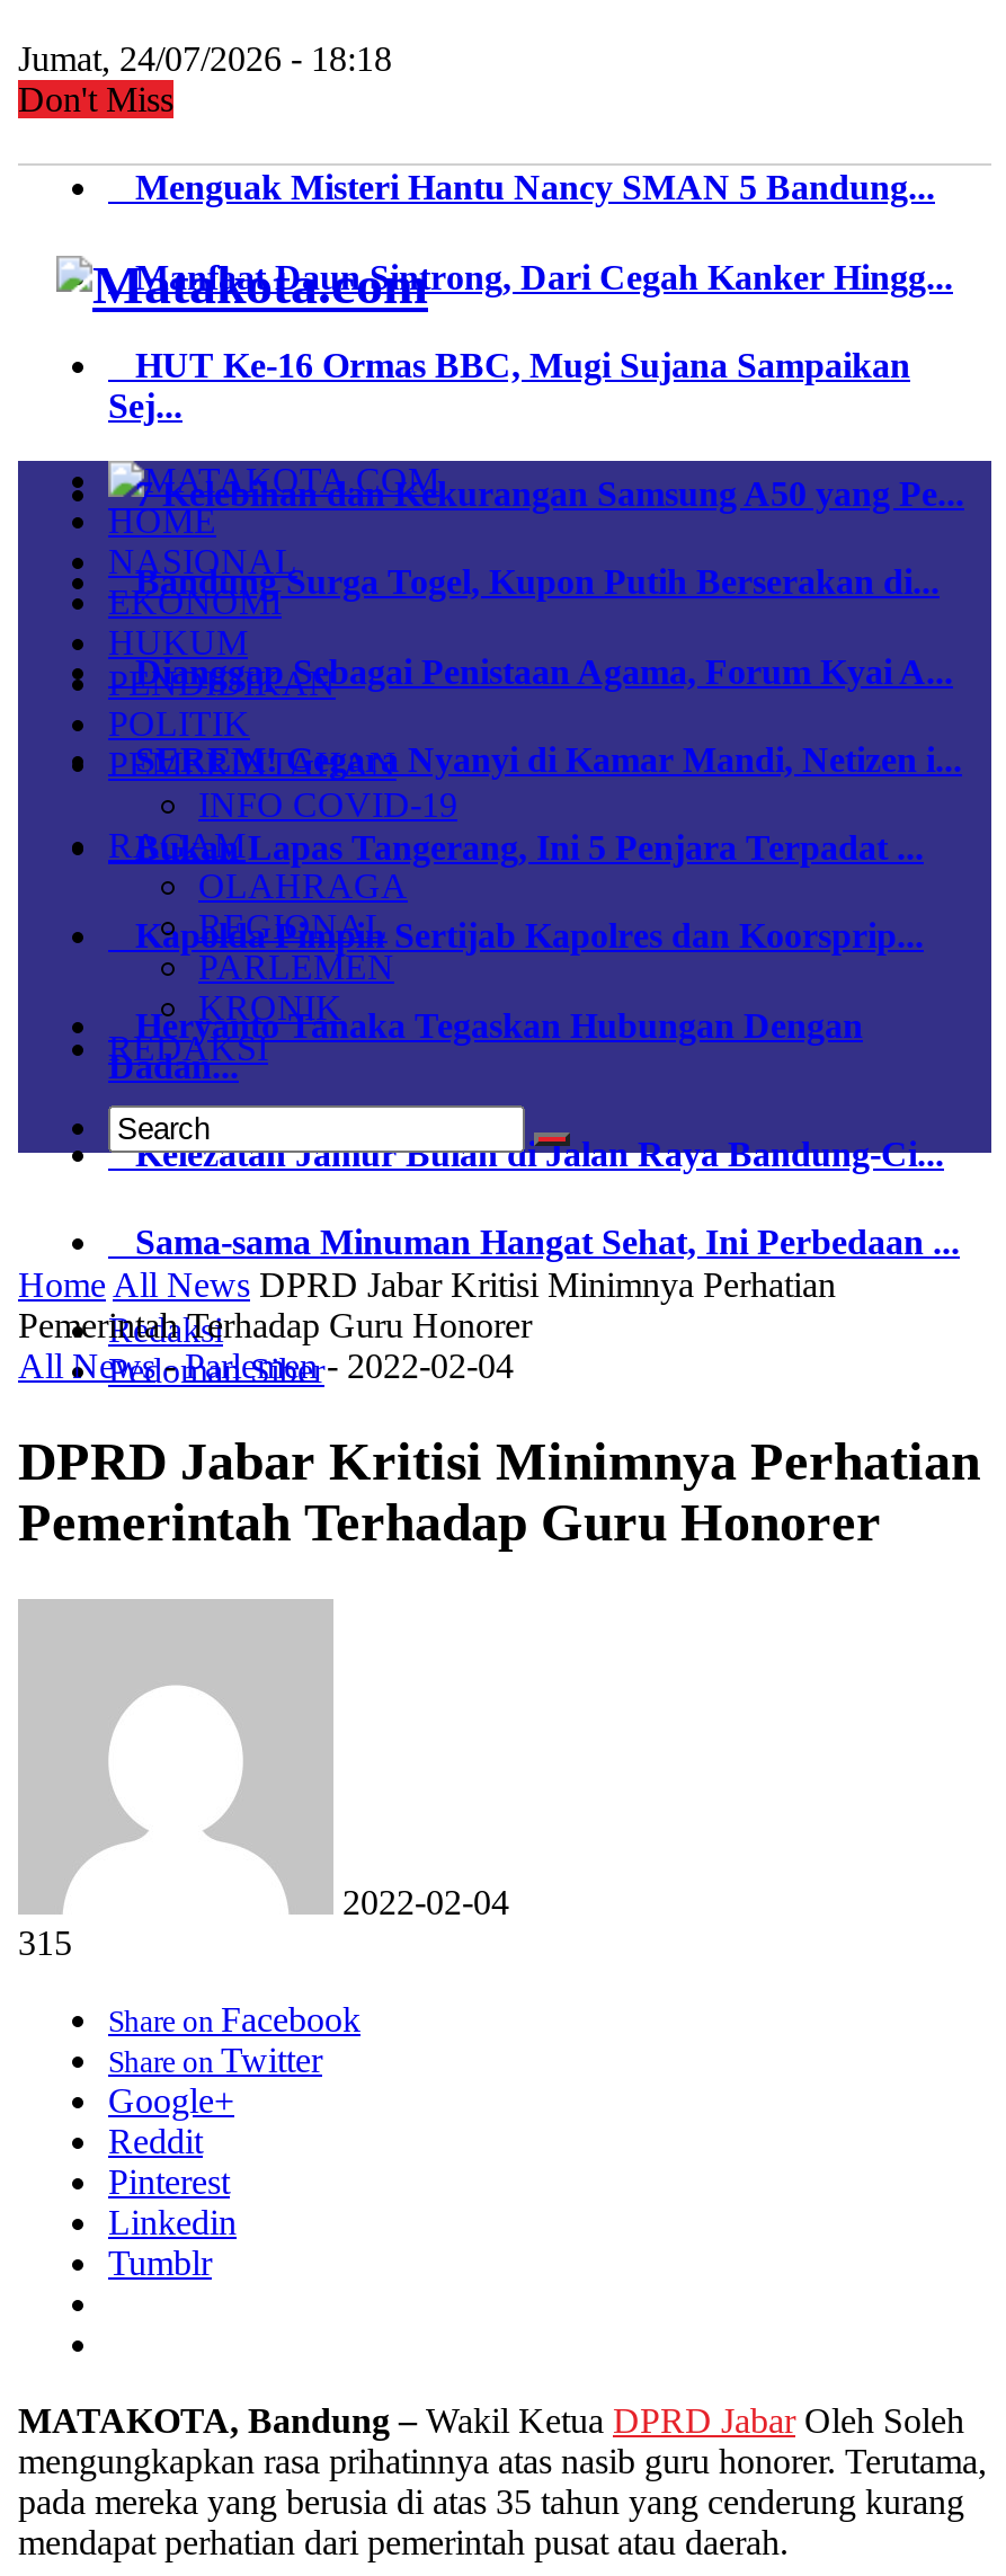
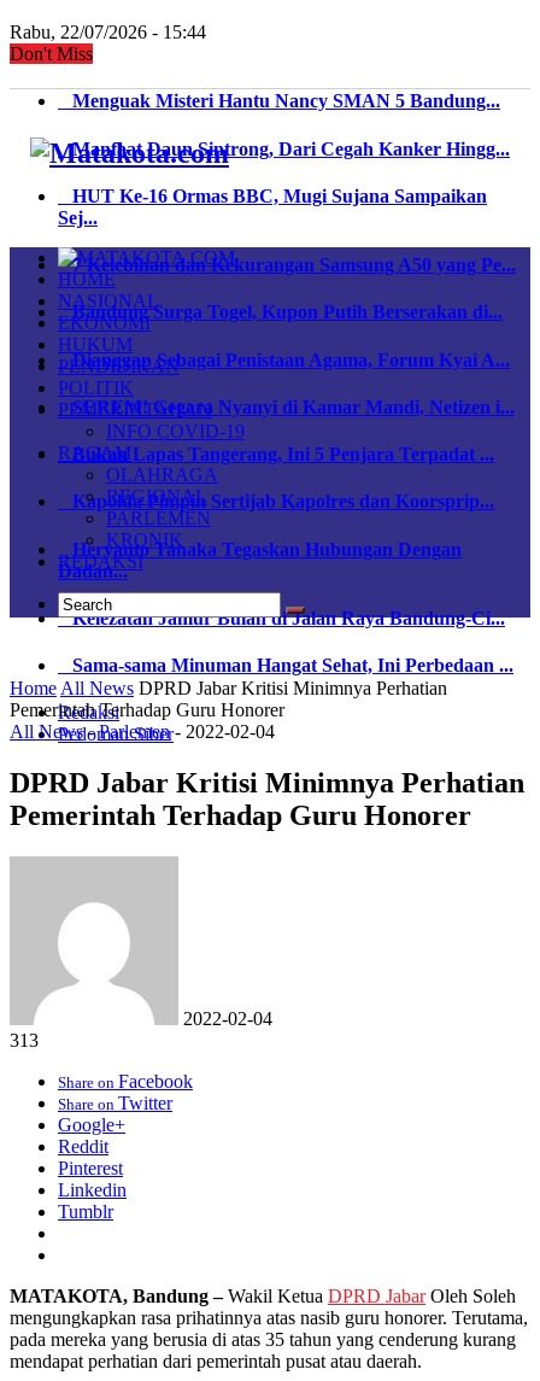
[18,39,392,78] Jumat, 24/07/2026 - 18:18 -> [10,22,206,42] Rabu, 22/07/2026 - 15:44
[18,1923,72,1961] 315 -> [10,1030,39,1050] 313

